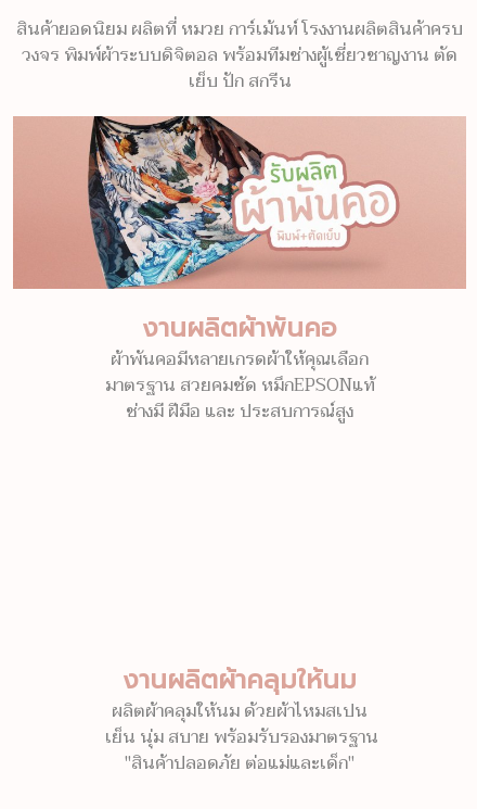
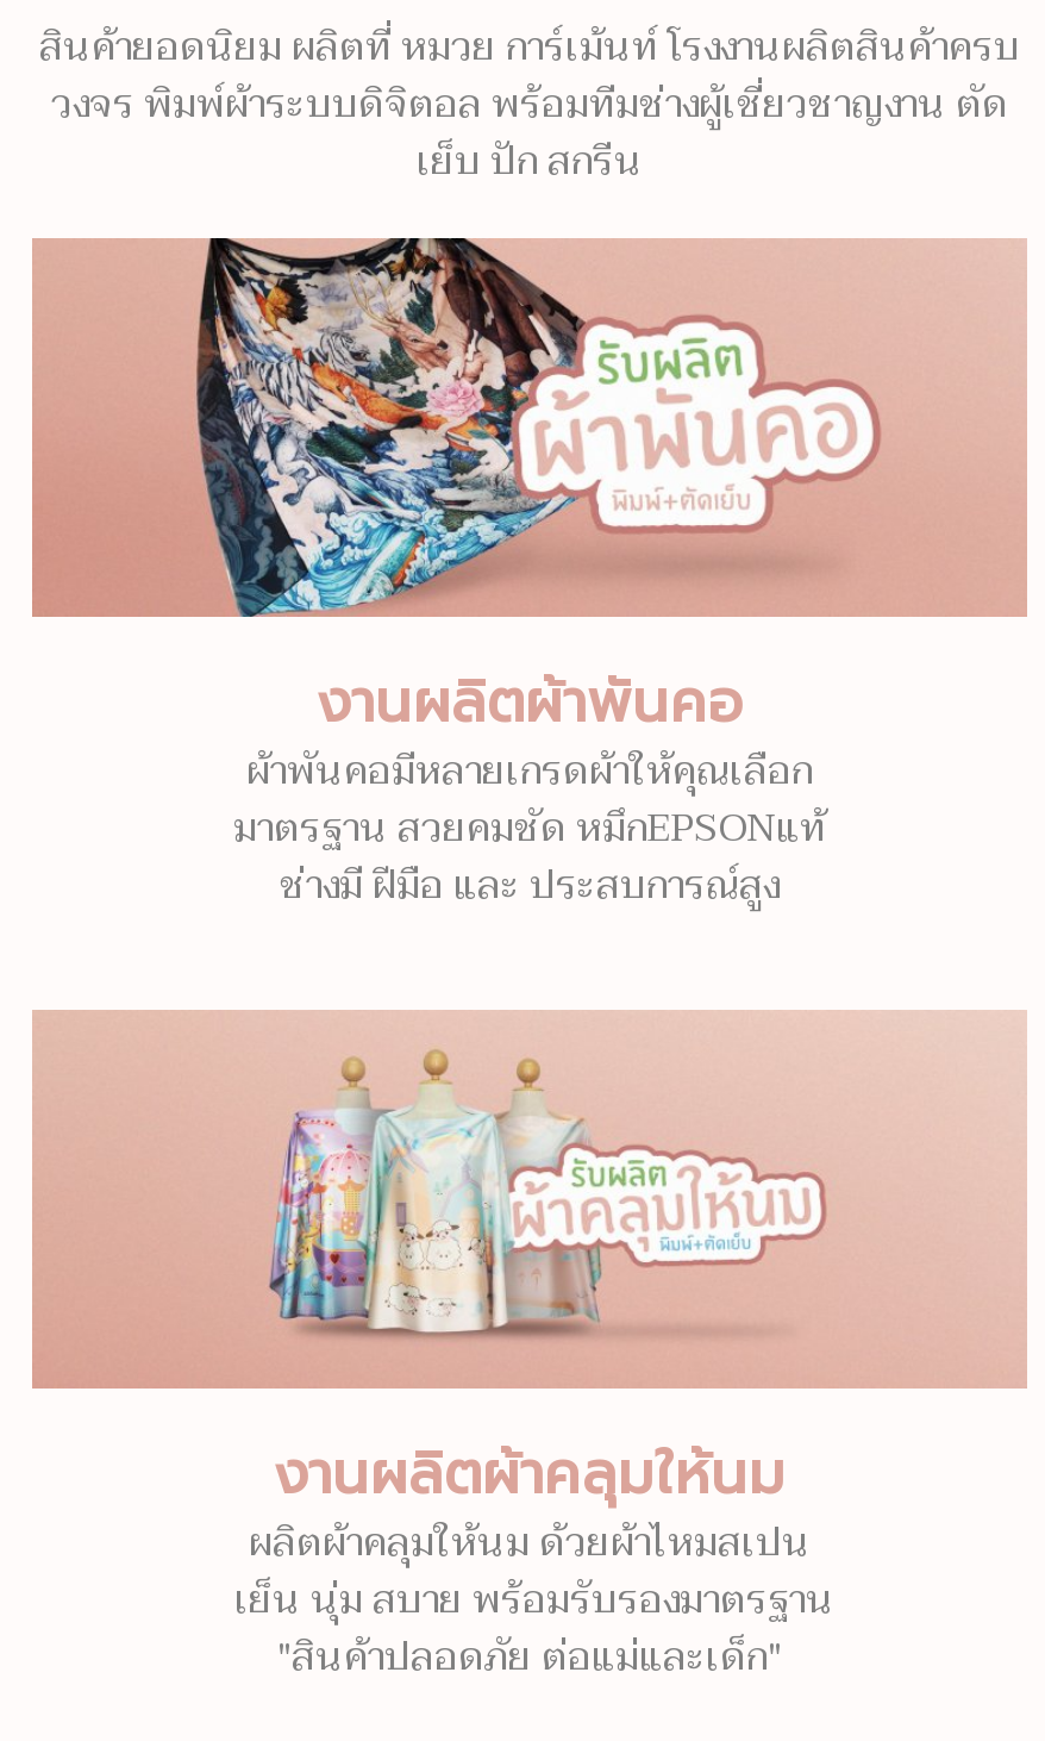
none -> [30,1010,1027,1391] [image]

